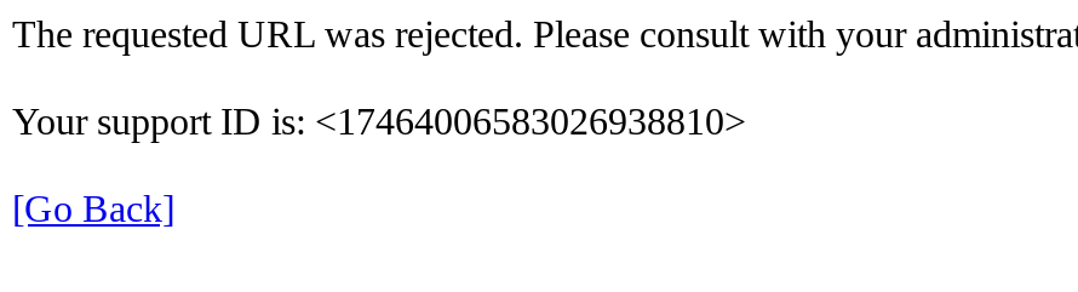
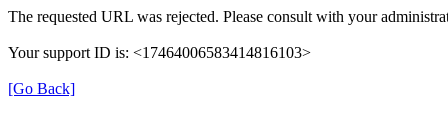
[12,101,746,142] Your support ID is: <17464006583026938810> -> [8,44,311,61] Your support ID is: <17464006583414816103>

